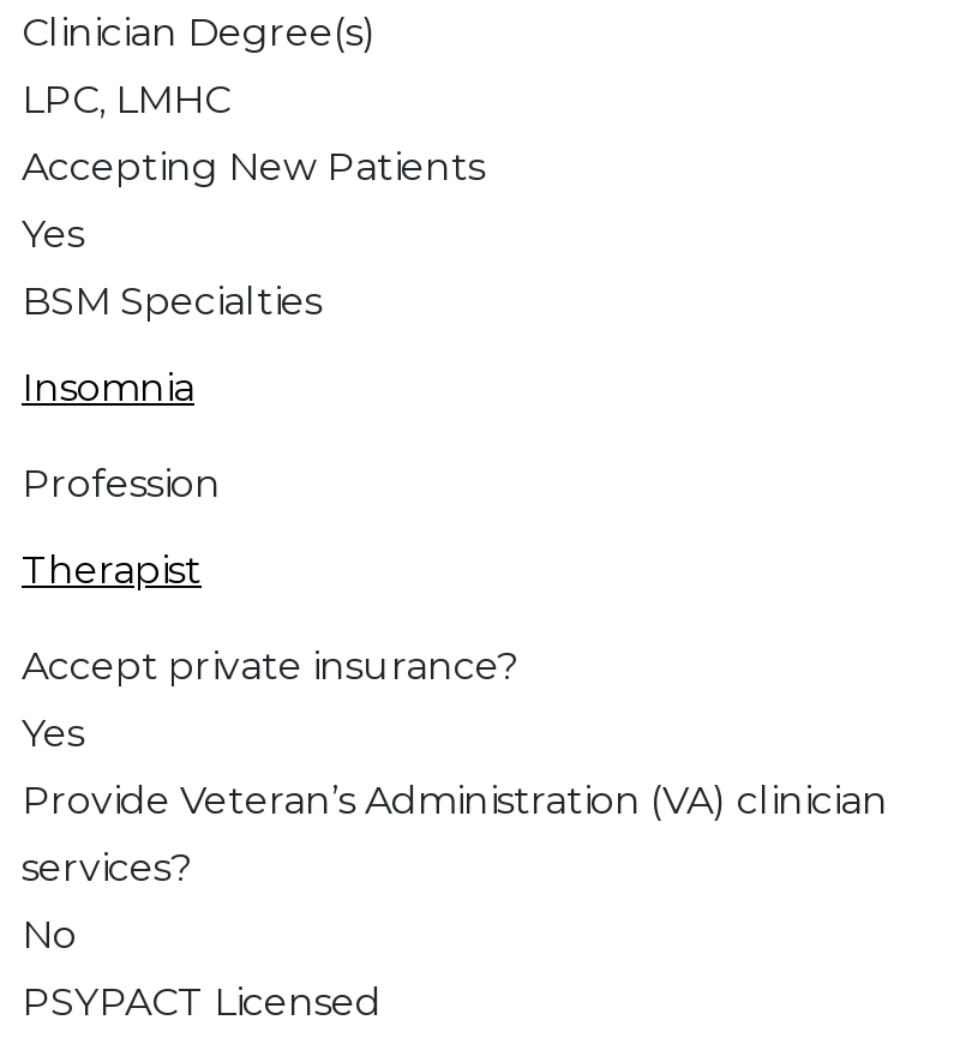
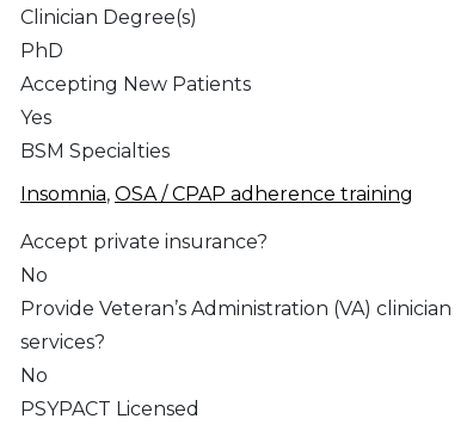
[22,77,230,123] LPC, LMHC -> [20,40,63,62] PhD
[22,365,221,593] Insomnia | Profession | Therapist -> [20,183,413,206] Insomnia, OSA / CPAP adherence training
[22,711,84,756] Yes -> [20,264,48,287] No

